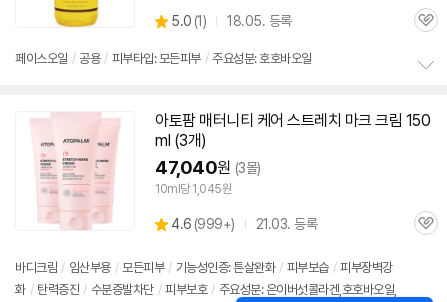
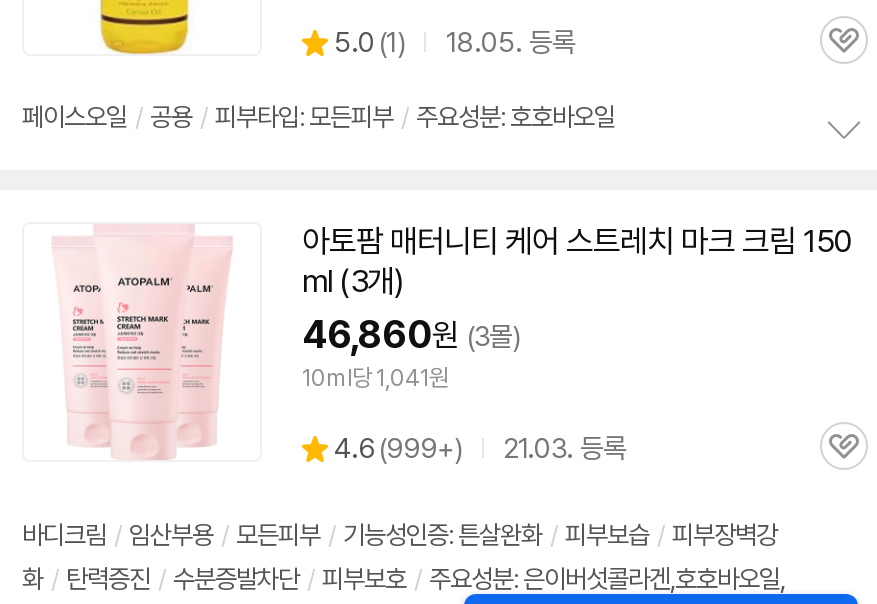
[155,156,260,179] 47,040원 (3몰) -> [302,312,519,358] 46,860원 (3몰)
[155,182,231,196] 10ml당 1,045원 -> [302,364,448,392] 10ml당 1,041원

